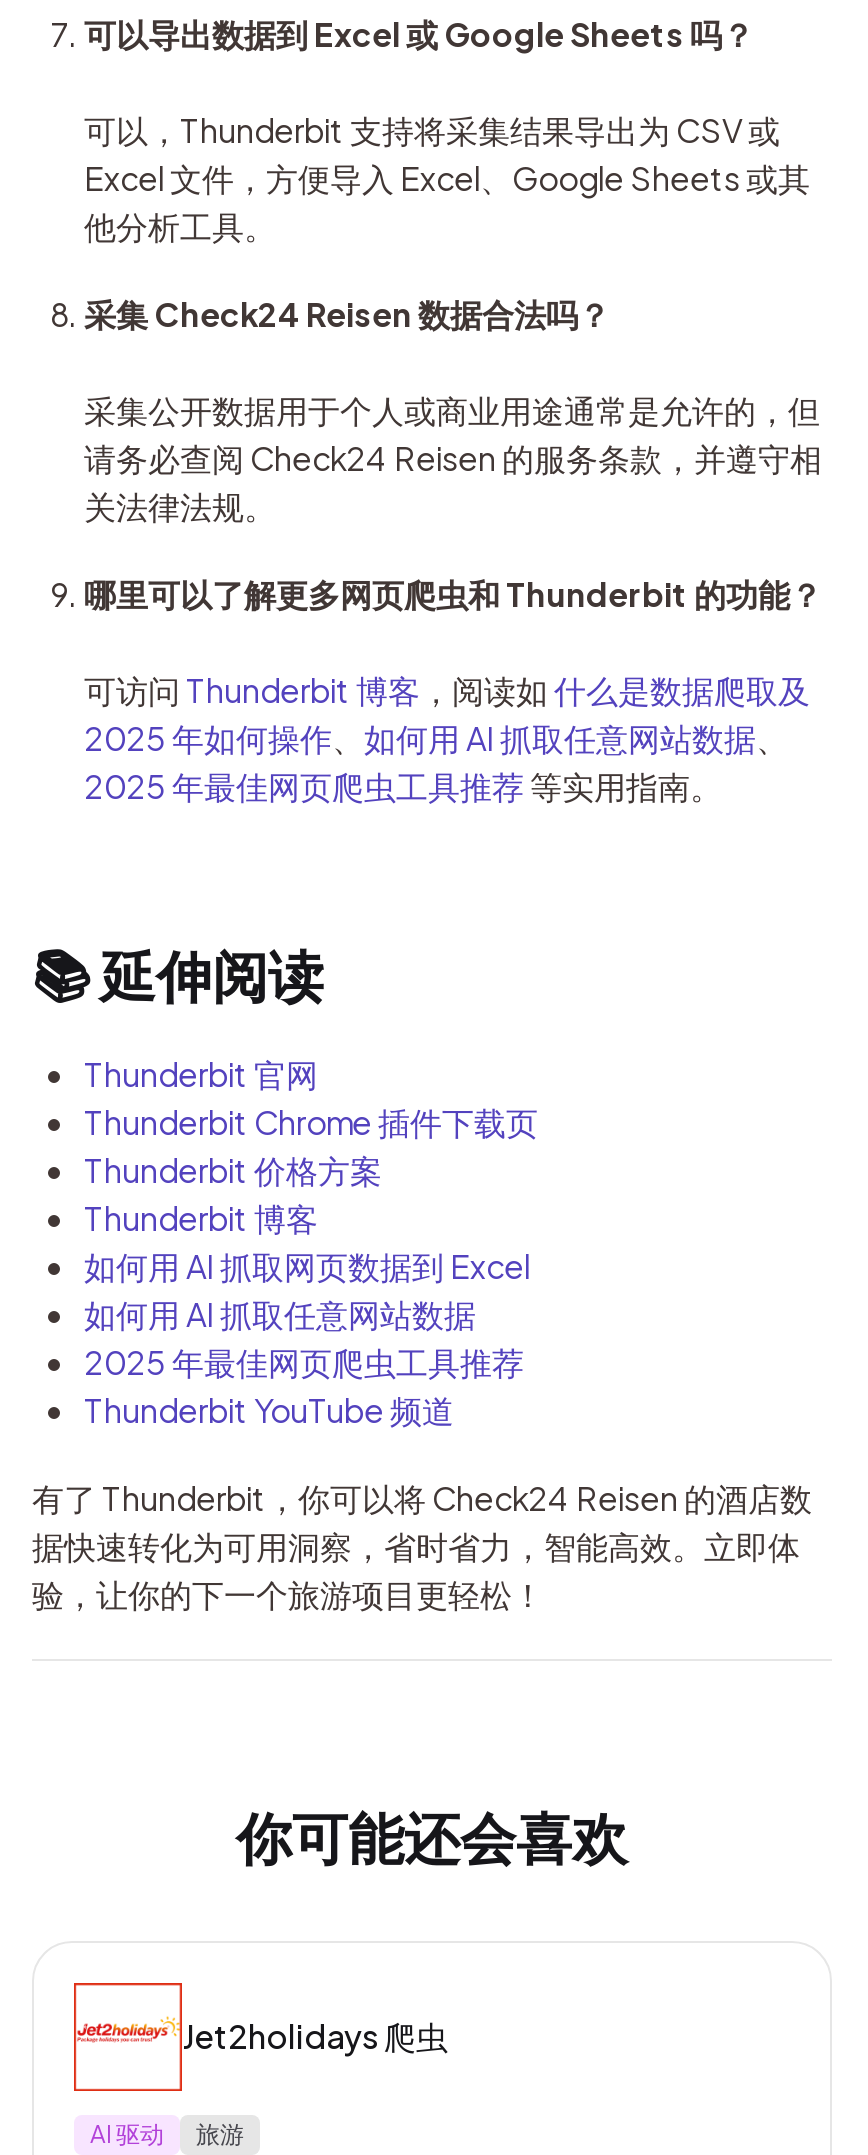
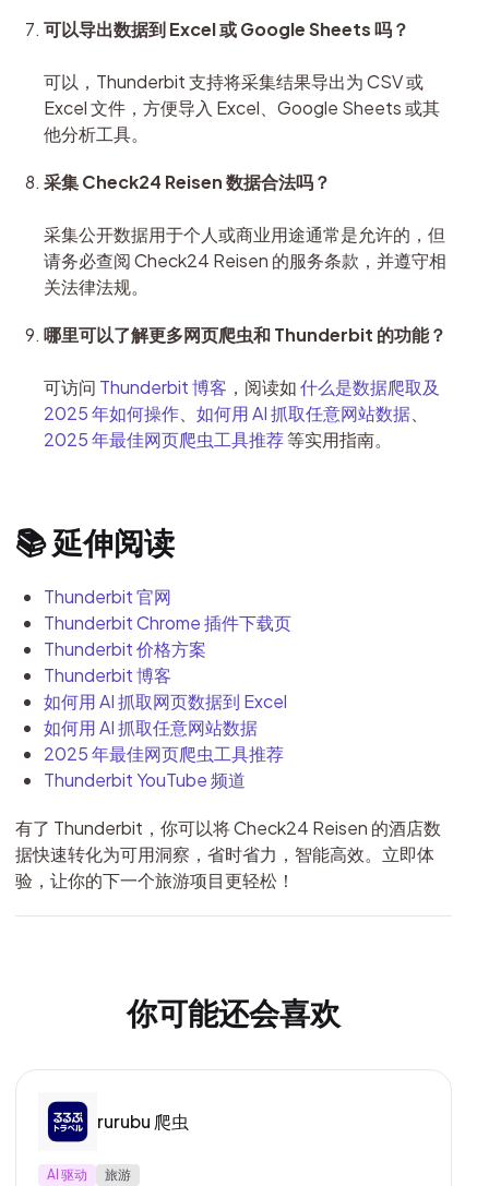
[72,1981,448,2093] [image] | Jet2holidays 爬虫 -> [38,1092,189,1151] [image] | rurubu 爬虫

